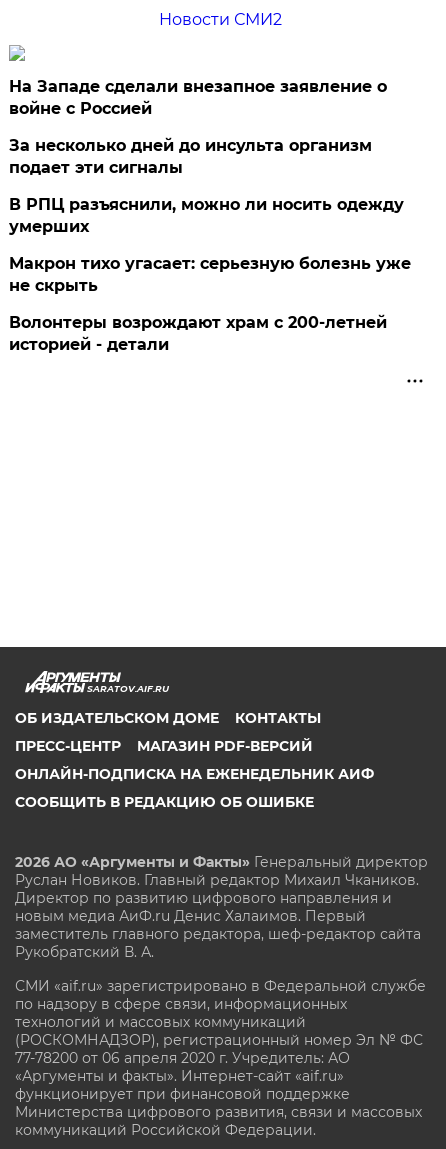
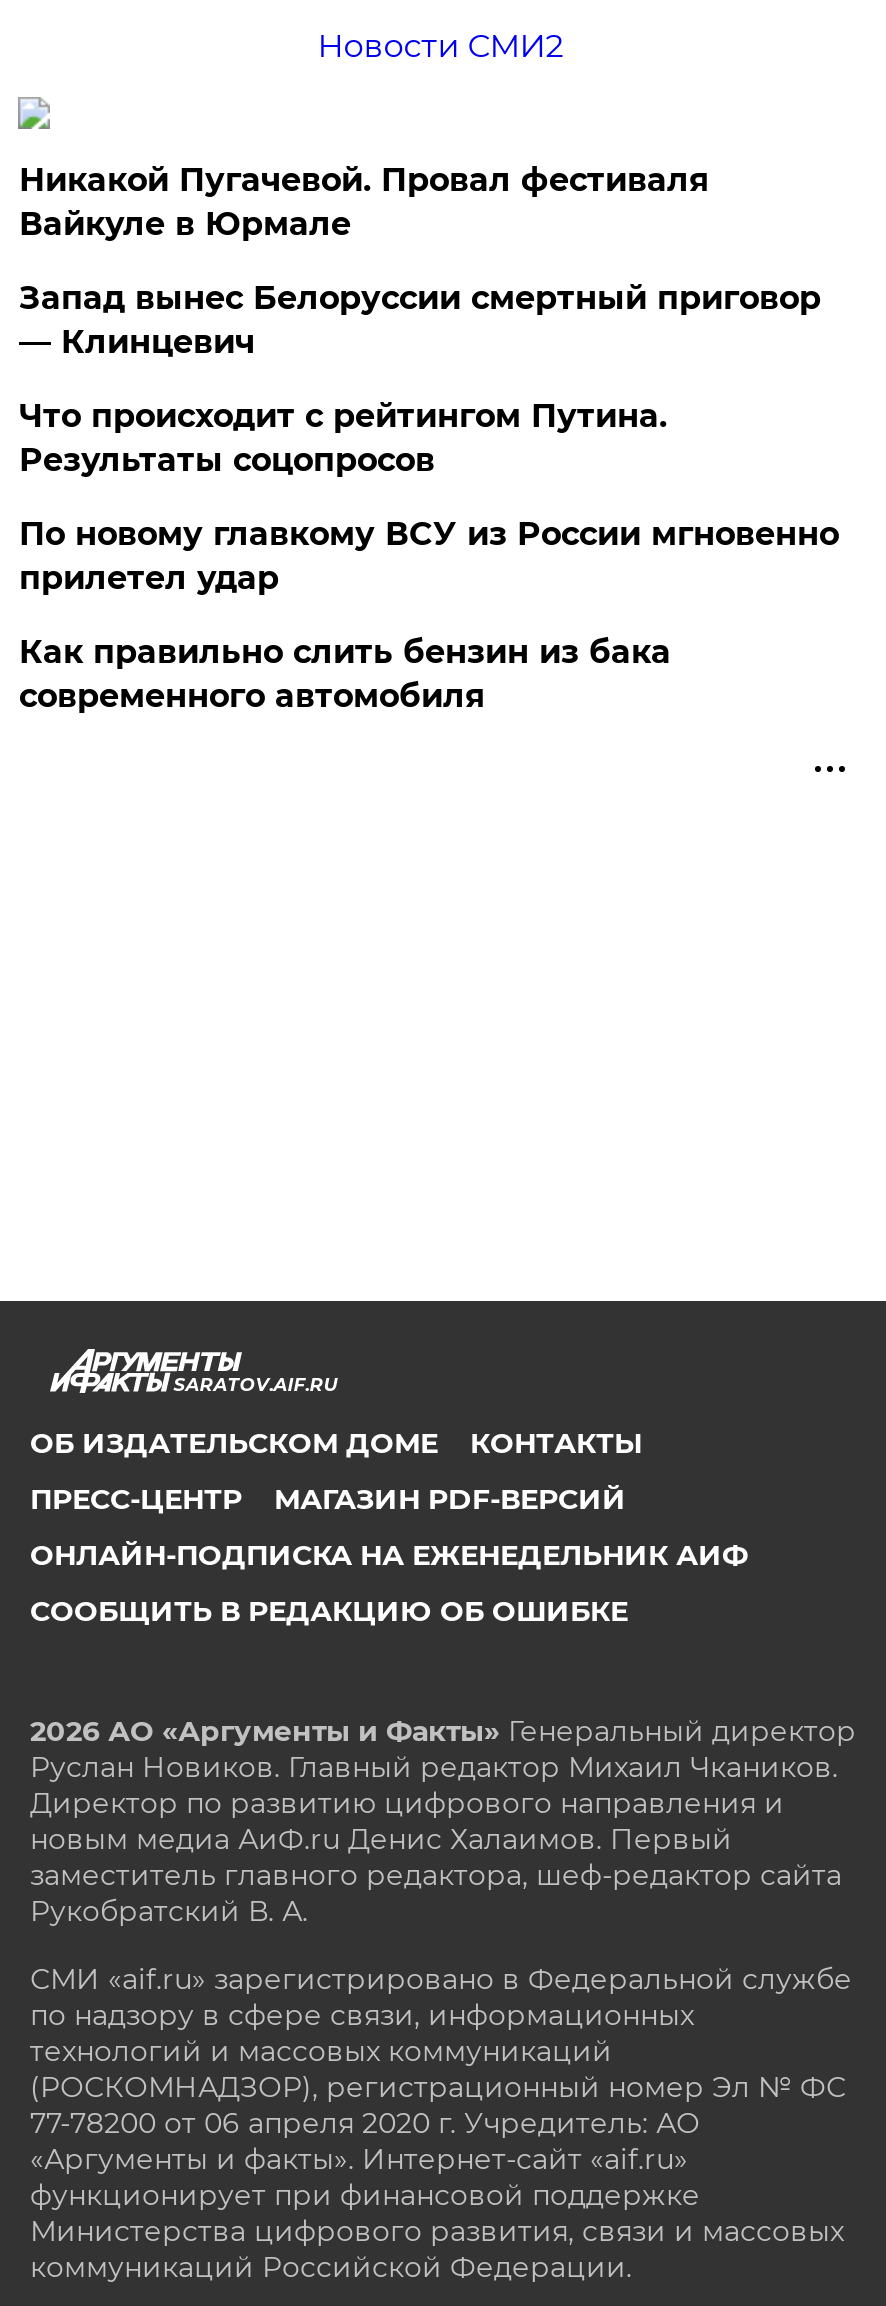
[9,77,387,118] На Западе сделали внезапное заявление о | войне с Россией -> [19,162,709,244] Никакой Пугачевой. Провал фестиваля | Вайкуле в Юрмале
[9,136,372,177] За несколько дней до инсульта организм | подает эти сигналы -> [19,280,821,362] Запад вынес Белоруссии смертный приговор | — Клинцевич
[9,195,404,236] В РПЦ разъяснили, можно ли носить одежду | умерших -> [19,398,667,480] Что происходит с рейтингом Путина. | Результаты соцопросов
[9,254,411,295] Макрон тихо угасает: серьезную болезнь уже | не скрыть -> [19,516,839,598] По новому главкому ВСУ из России мгновенно | прилетел удар
[9,313,387,354] Волонтеры возрождают храм с 200-летней | историей - детали -> [19,634,671,716] Как правильно слить бензин из бака | современного автомобиля

